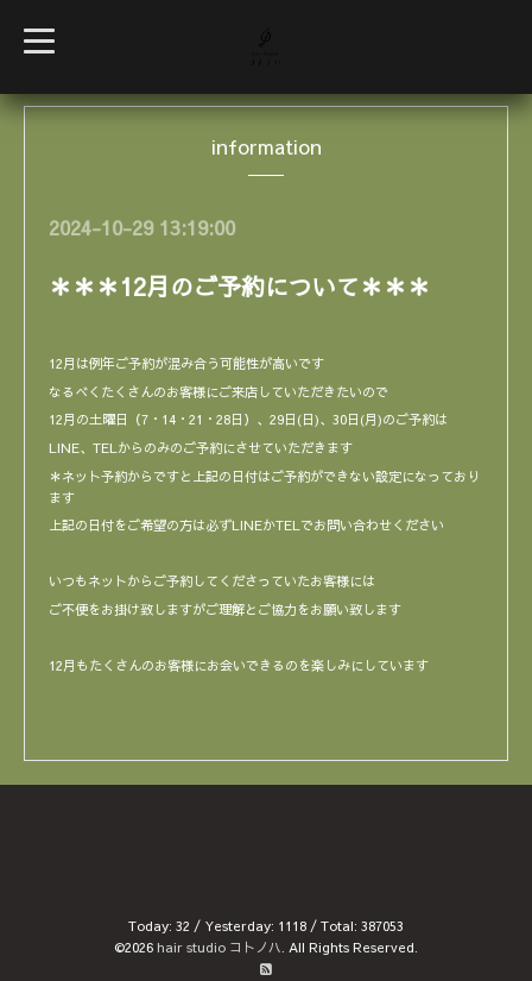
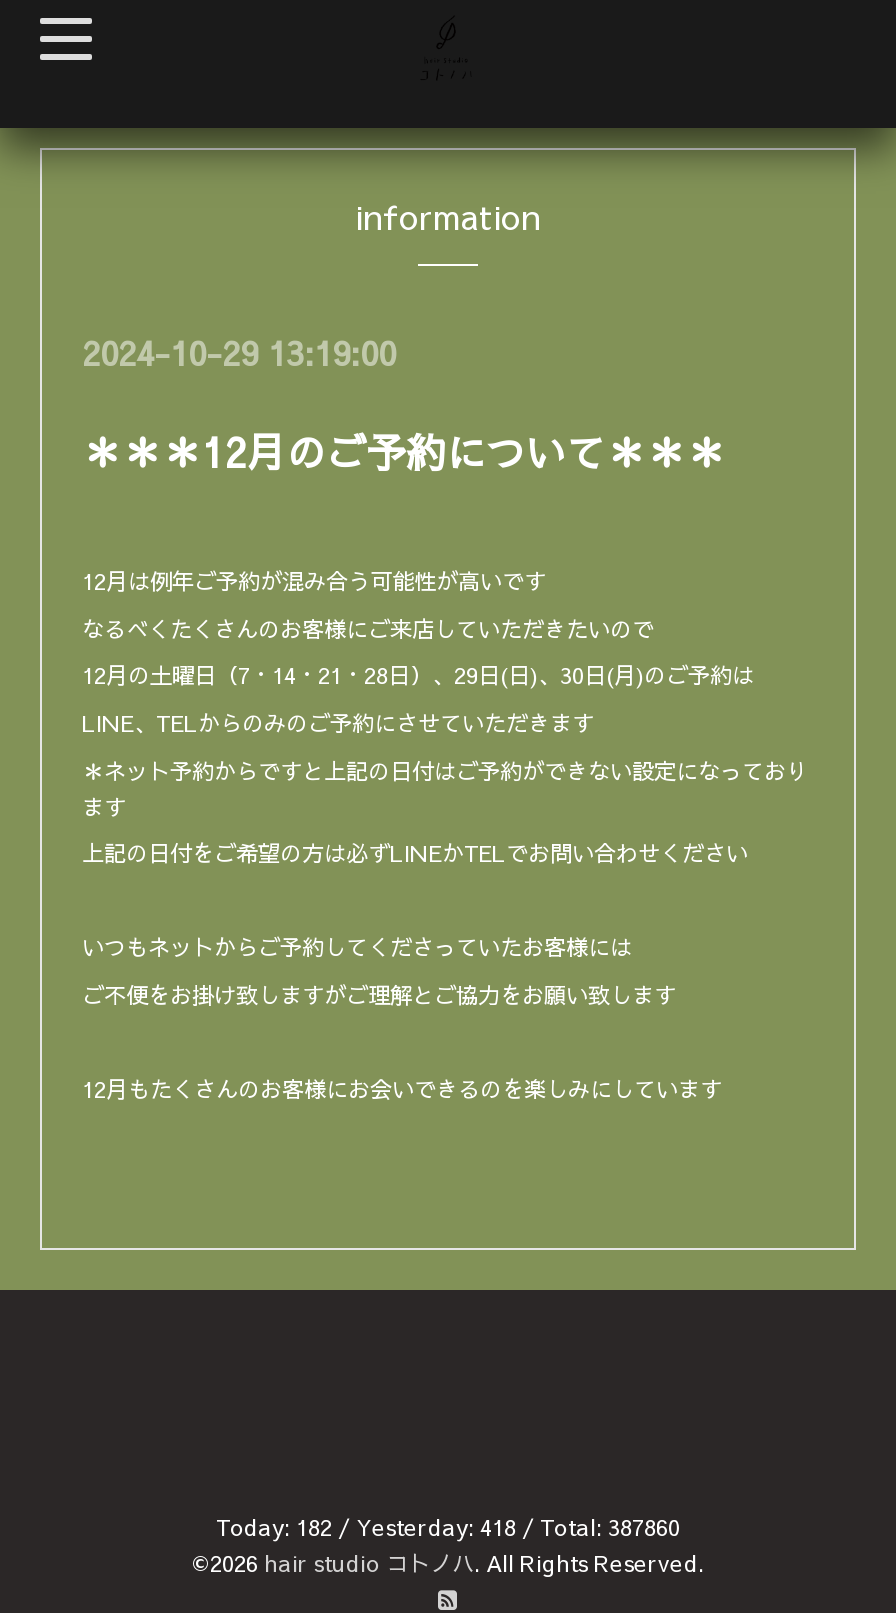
[128,917,404,935] Today: 32 / Yesterday: 1118 / Total: 387053 -> [216,1512,680,1542] Today: 182 / Yesterday: 418 / Total: 387860

